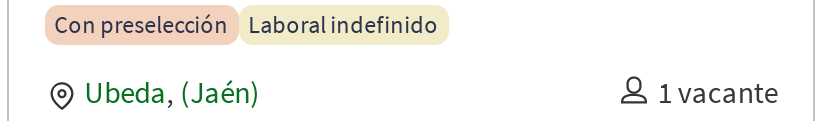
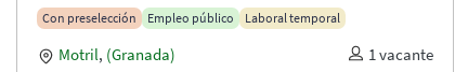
[248,10,438,40] Laboral indefinido -> [147,10,340,26] Empleo público | Laboral temporal
[84,74,260,112] Ubeda, (Jaén) -> [58,44,175,65] Motril, (Granada)

